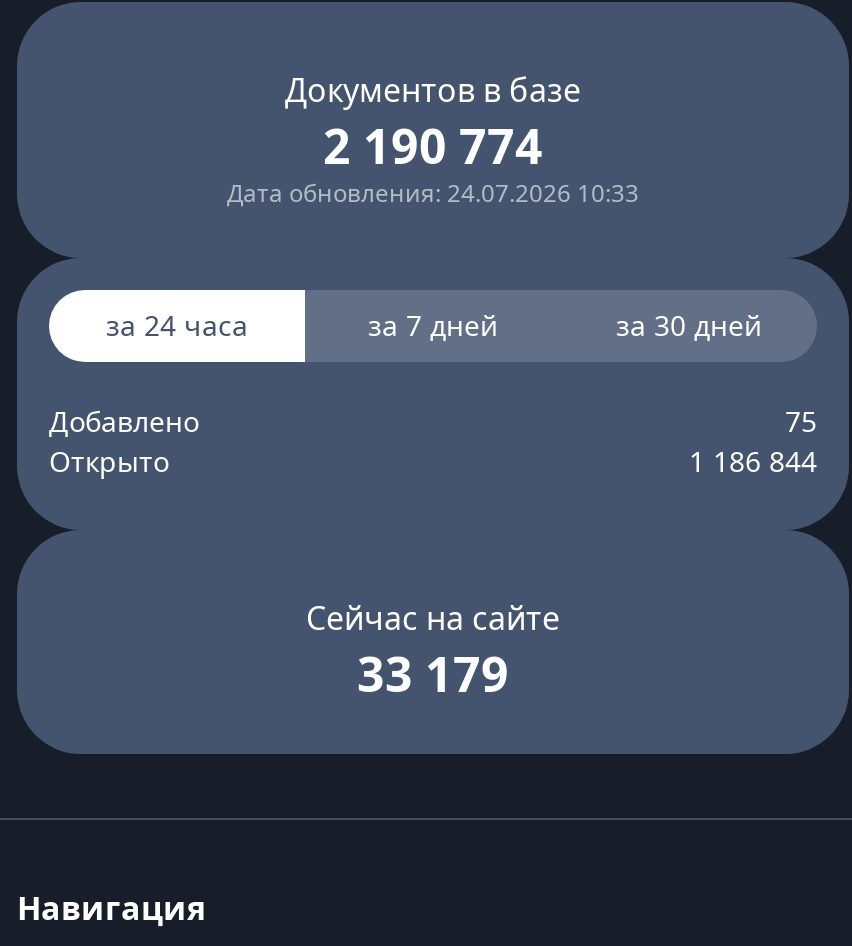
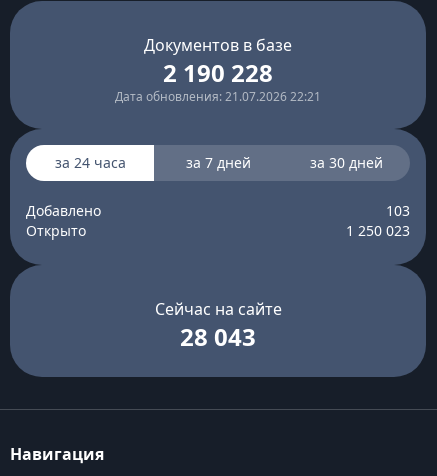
[323,112,543,178] 2 190 774 -> [163,56,273,89] 2 190 228
[227,176,639,210] Дата обновления: 24.07.2026 10:33 -> [115,88,321,105] Дата обновления: 21.07.2026 22:21
[785,402,817,440] 75 -> [386,201,410,220] 103
[689,442,817,480] 1 186 844 -> [346,221,410,240] 1 250 023
[357,640,509,706] 33 179 -> [180,320,256,353] 28 043

